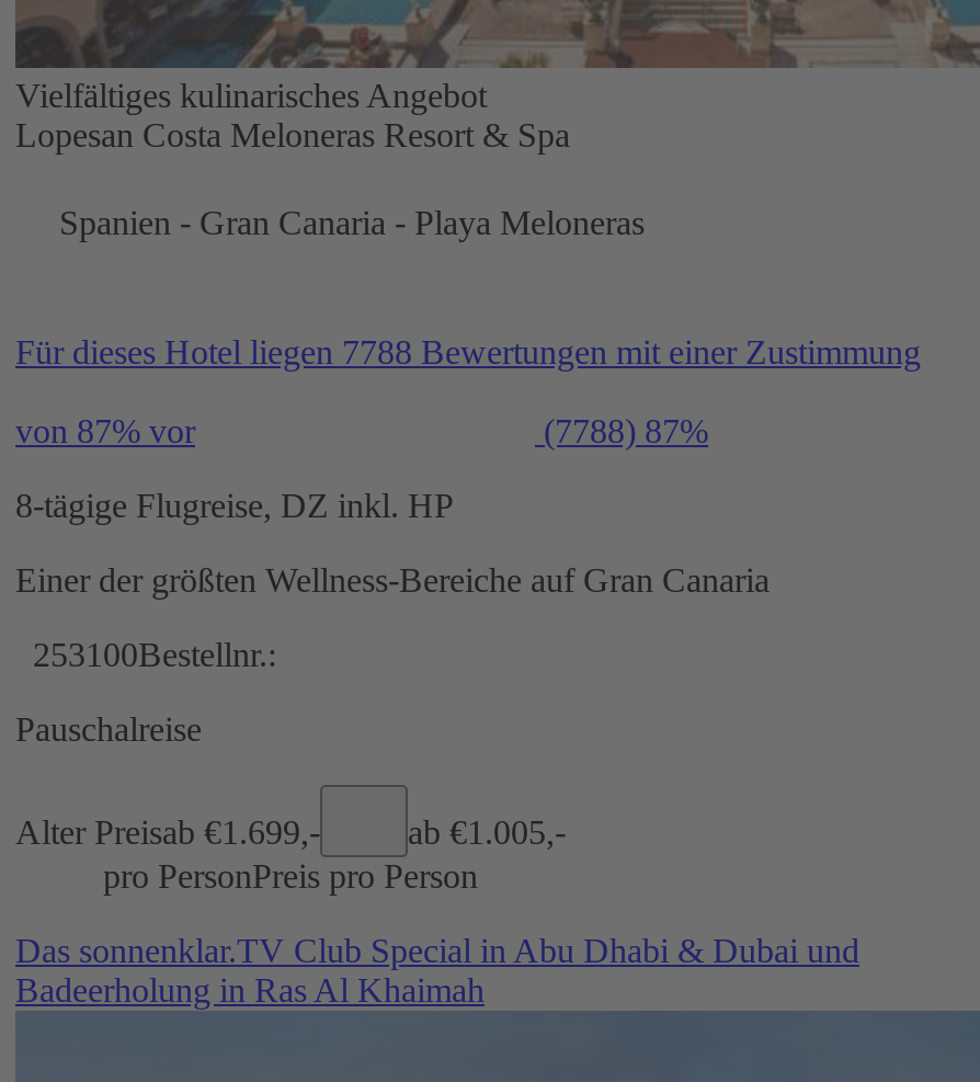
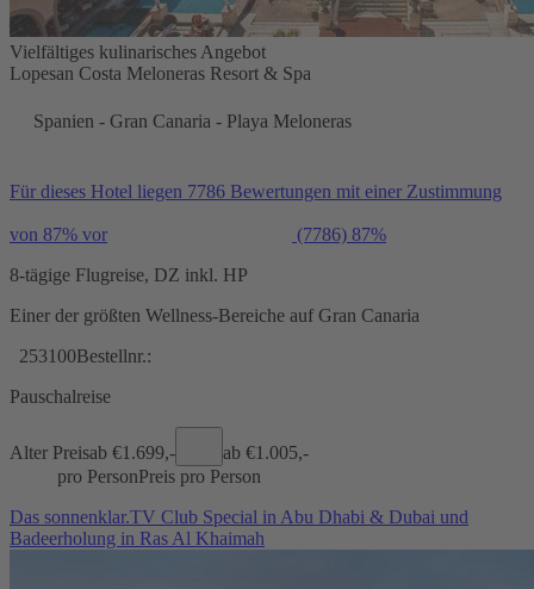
[15,332,921,369] Für dieses Hotel liegen 7788 Bewertungen mit einer Zustimmung -> [10,181,502,201] Für dieses Hotel liegen 7786 Bewertungen mit einer Zustimmung
[535,411,708,448] (7788) 87% -> [292,224,386,244] (7786) 87%

